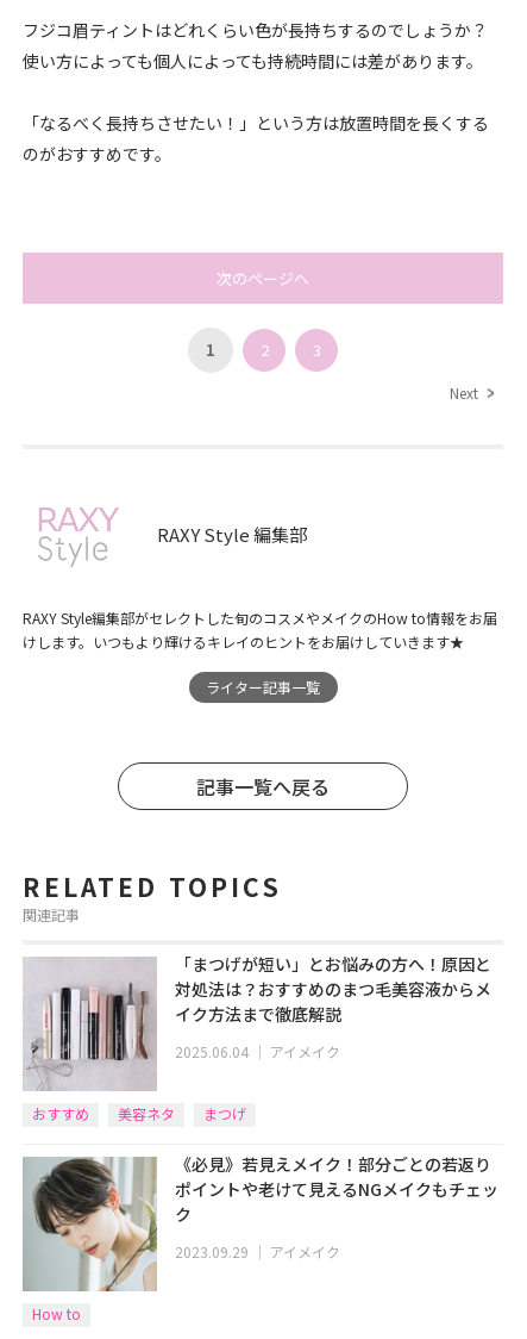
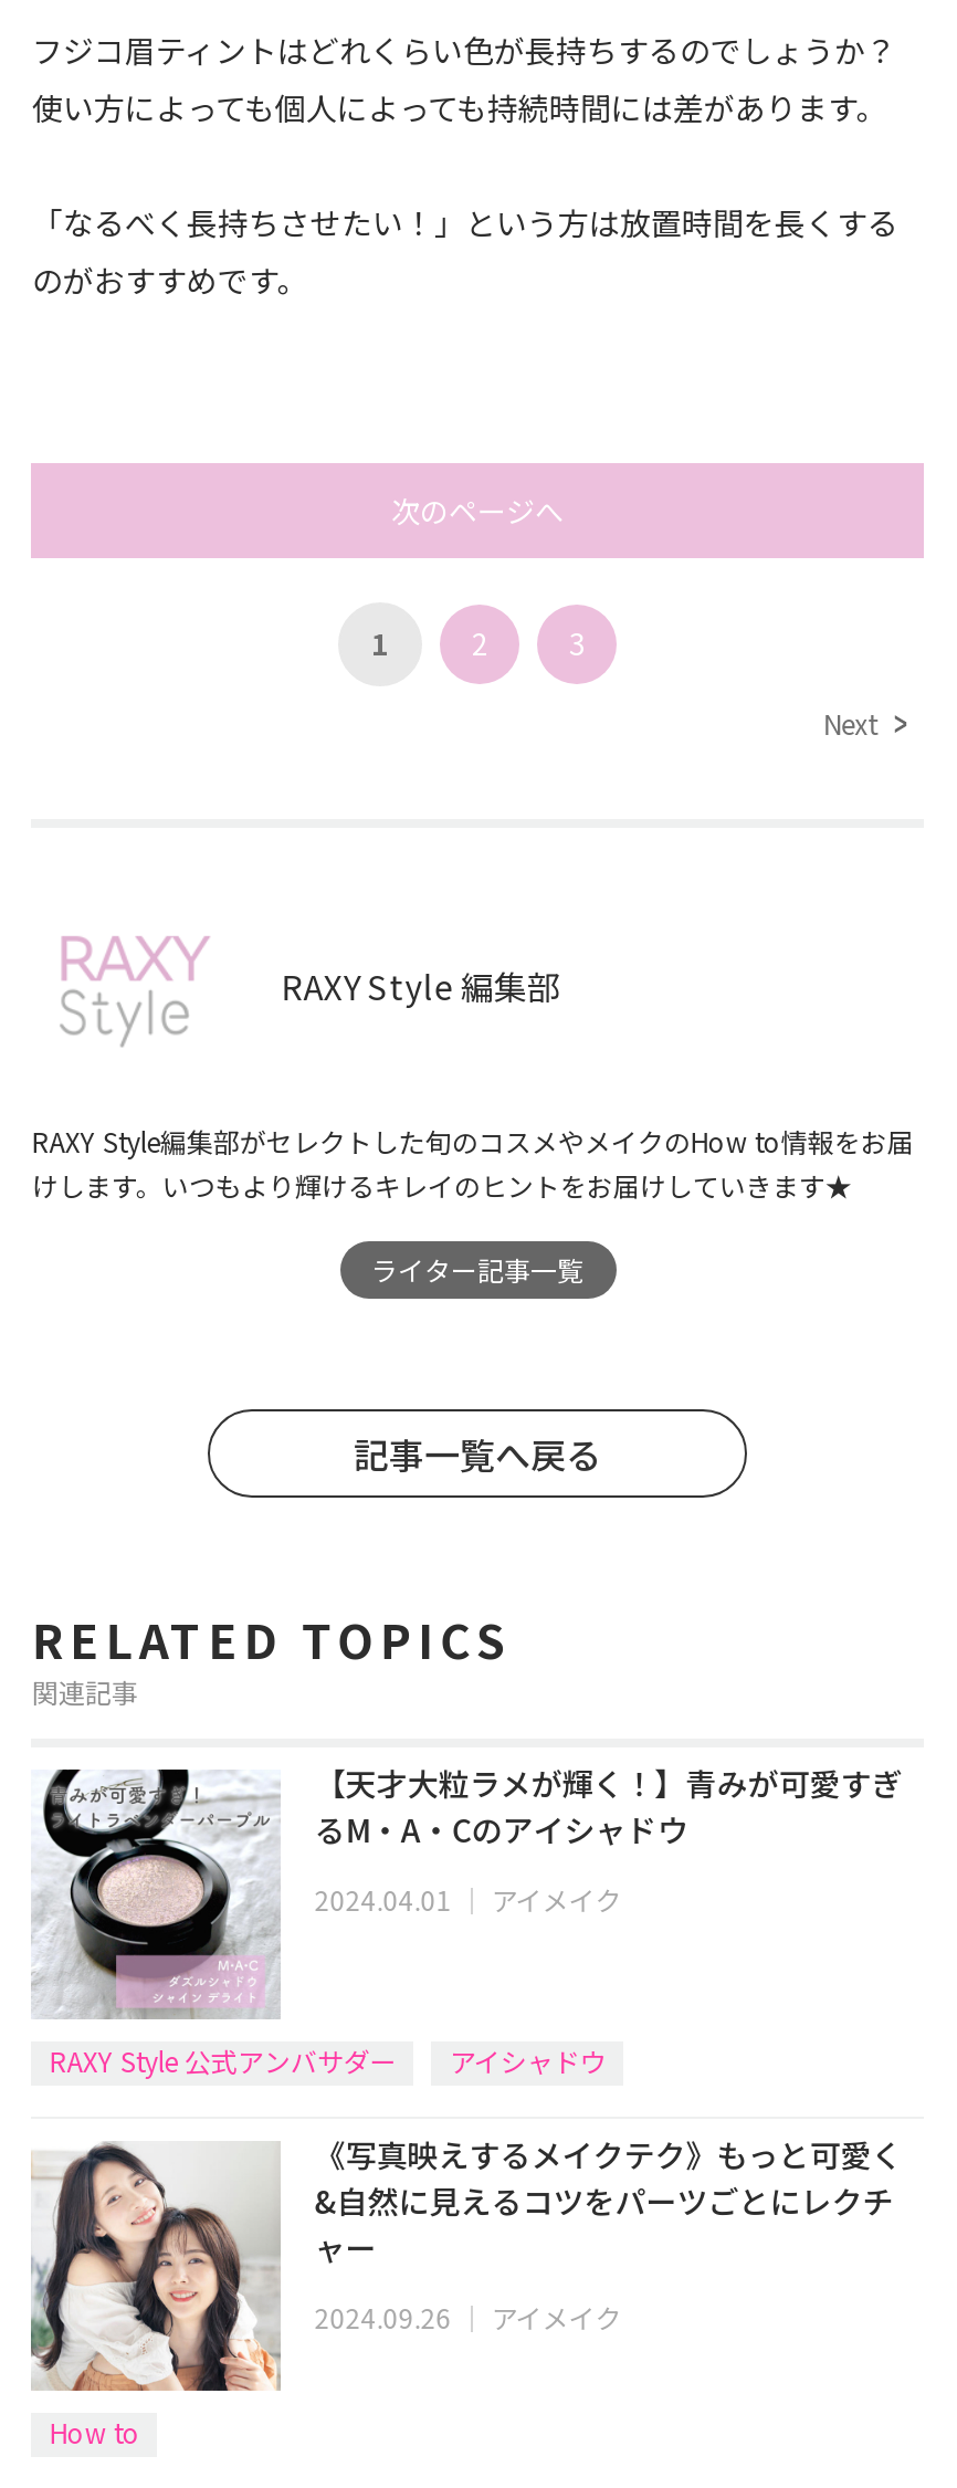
[23,957,247,1124] [image] | おすすめ | 美容ネタ | まつげ -> [33,1767,606,2080] [image] | RAXY Style 公式アンバサダー | アイシャドウ
[175,952,492,1026] 「まつげが短い」とお悩みの方へ！原因と | 対処法は？おすすめのまつ毛美容液からメ | イク方法まで徹底解説 -> [315,1762,902,1852] 【天才大粒ラメが輝く！】青みが可愛すぎ | るM・A・Cのアイシャドウ
[175,1042,341,1062] 2025.06.04｜アイメイク -> [315,1881,622,1919] 2024.04.01｜アイメイク
[23,1152,499,1291] [image] | 《必見》若見えメイク！部分ごとの若返り | ポイントや老けて見えるNGメイクもチェッ | ク -> [31,2133,902,2393] [image] | 《写真映えするメイクテク》もっと可愛く | &自然に見えるコツをパーツごとにレクチ | ャー
[175,1242,341,1262] 2023.09.29｜アイメイク -> [315,2299,622,2336] 2024.09.26｜アイメイク

